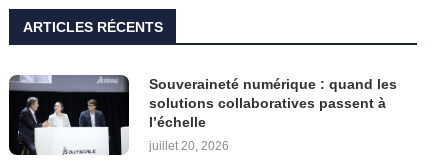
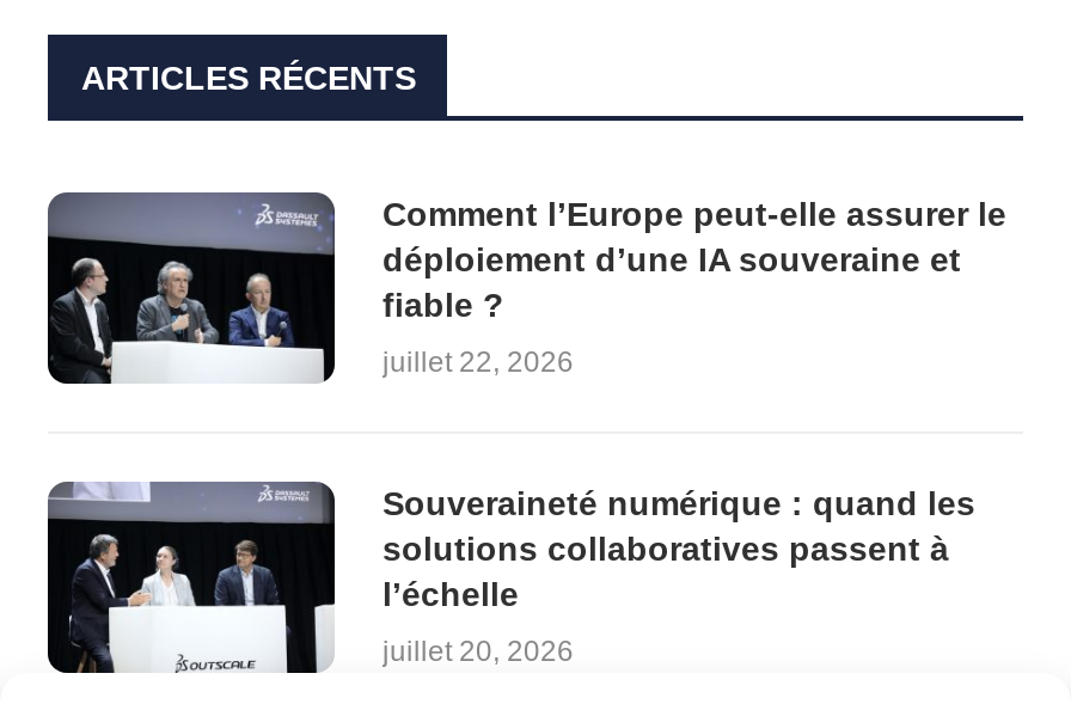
none -> [48,192,1006,384] [image] | Comment l’Europe peut-elle assurer le | déploiement d’une IA souveraine et | fiable ? | juillet 22, 2026

